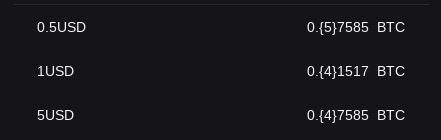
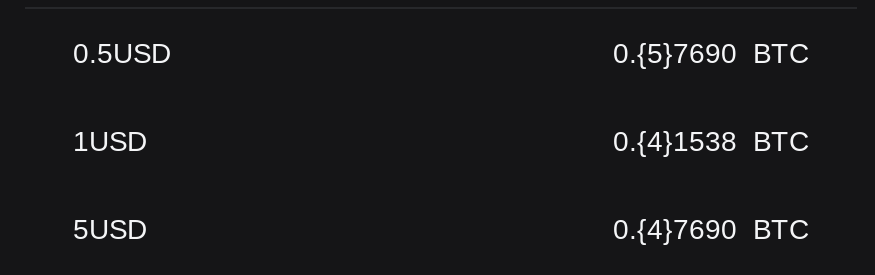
[307,19,405,35] 0.{5}7585 BTC -> [613,37,809,69] 0.{5}7690 BTC
[307,63,405,79] 0.{4}1517 BTC -> [613,125,809,157] 0.{4}1538 BTC
[307,107,405,123] 0.{4}7585 BTC -> [613,213,809,245] 0.{4}7690 BTC

